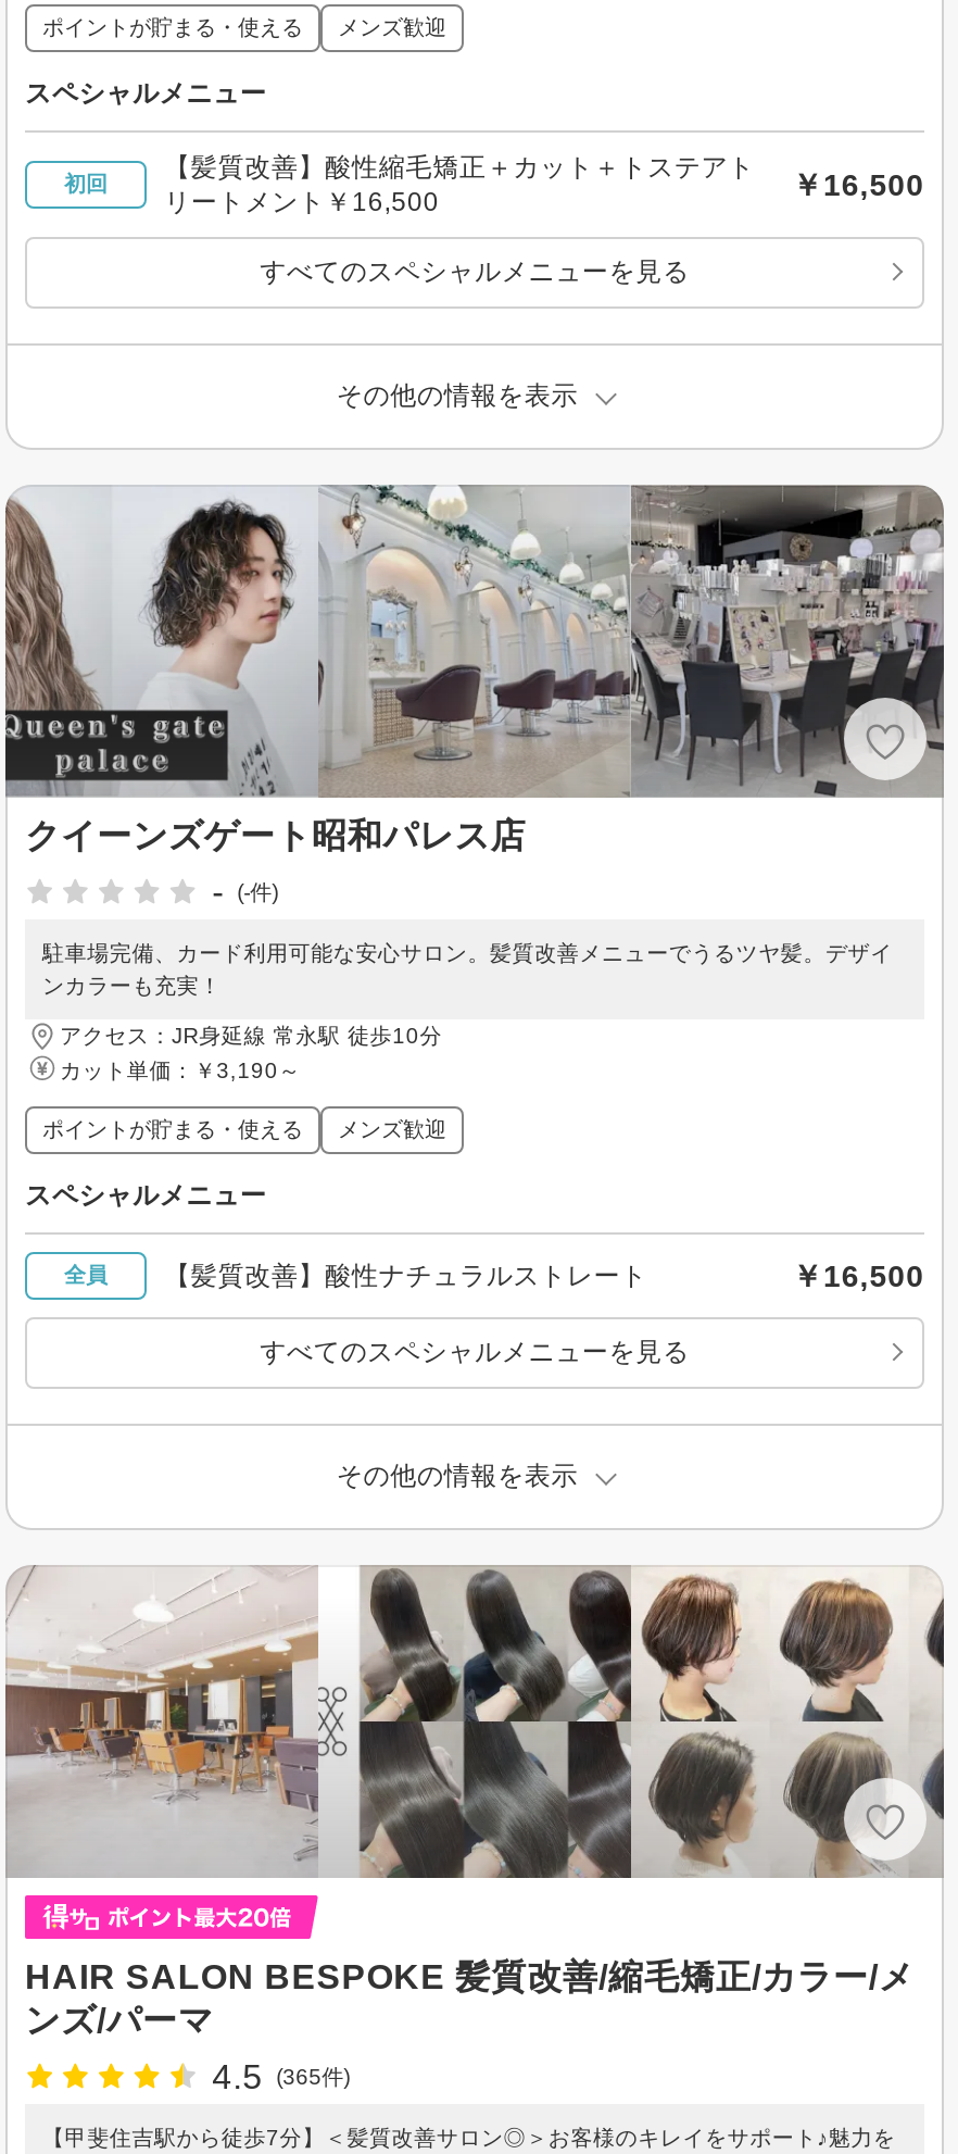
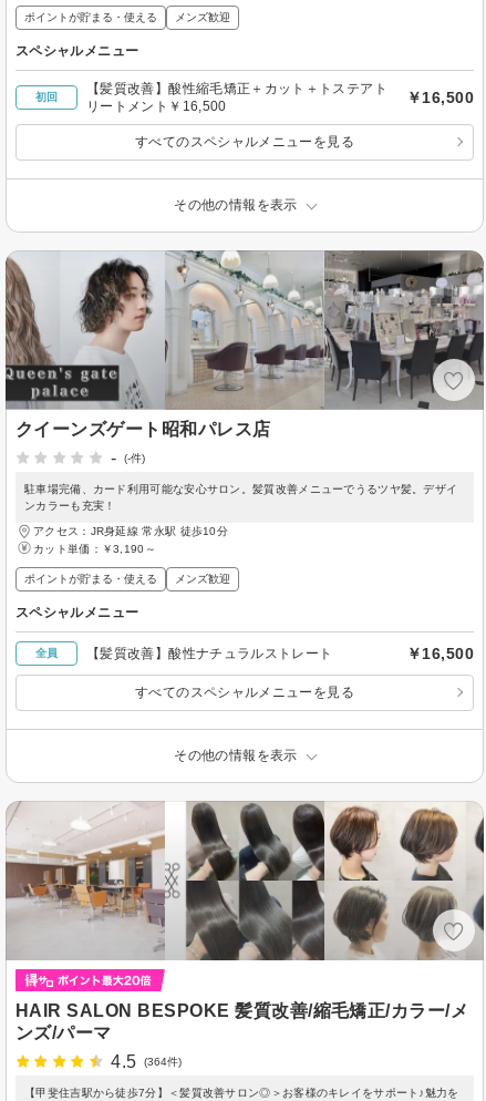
[212,2058,350,2095] 4.5 (365件) -> [111,1052,181,1071] 4.5 (364件)

